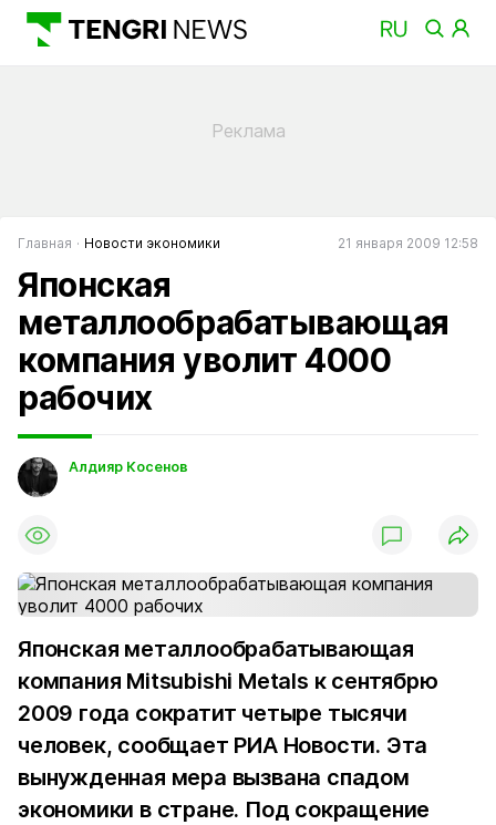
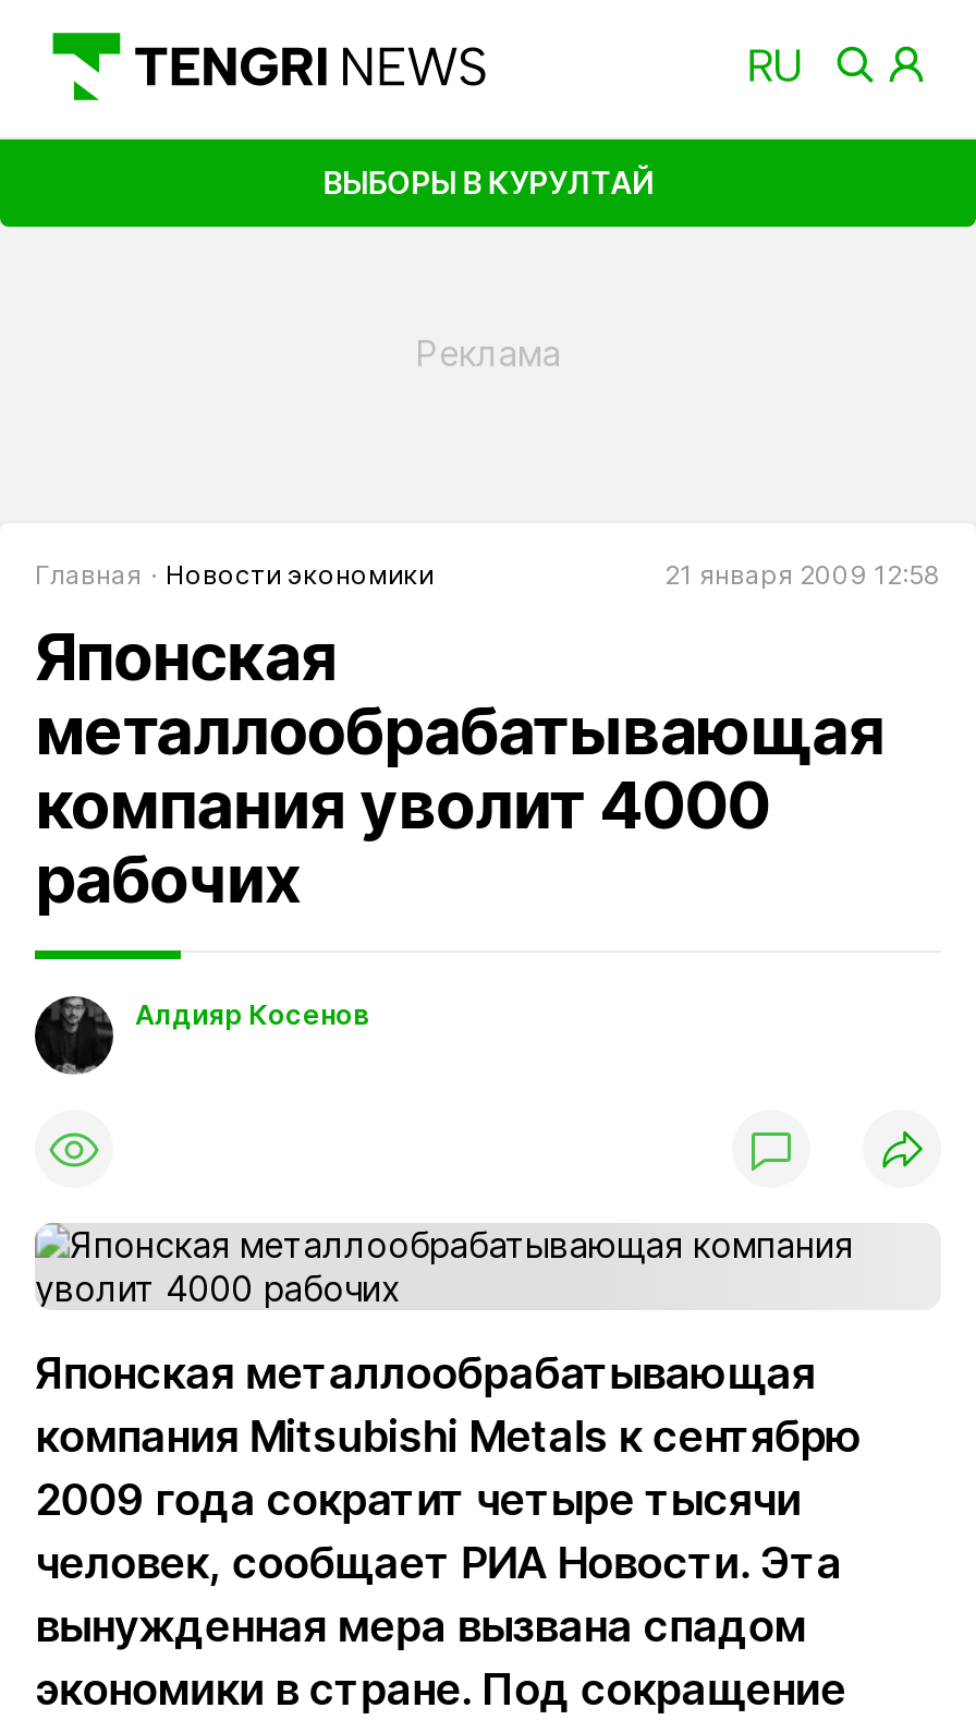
none -> [323,163,653,200] ВЫБОРЫ В КУРУЛТАЙ

